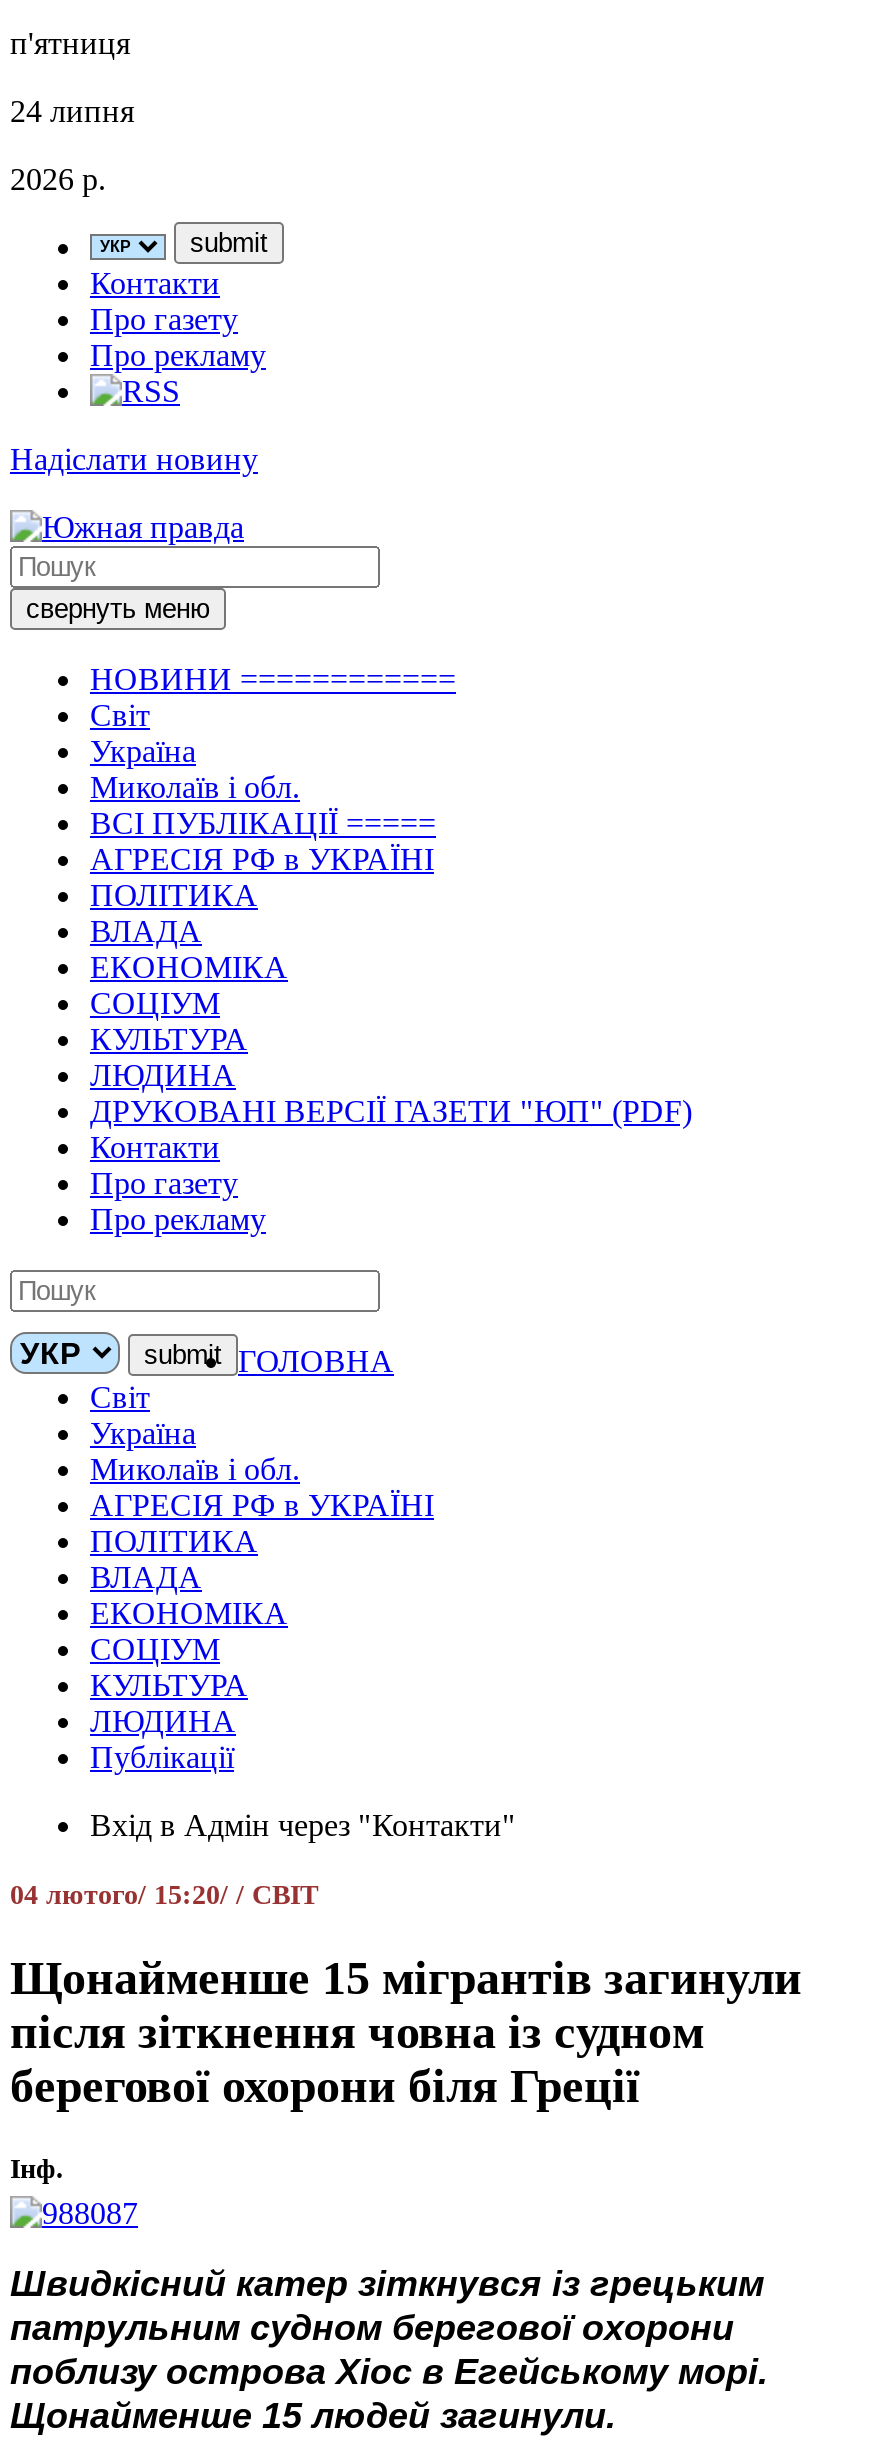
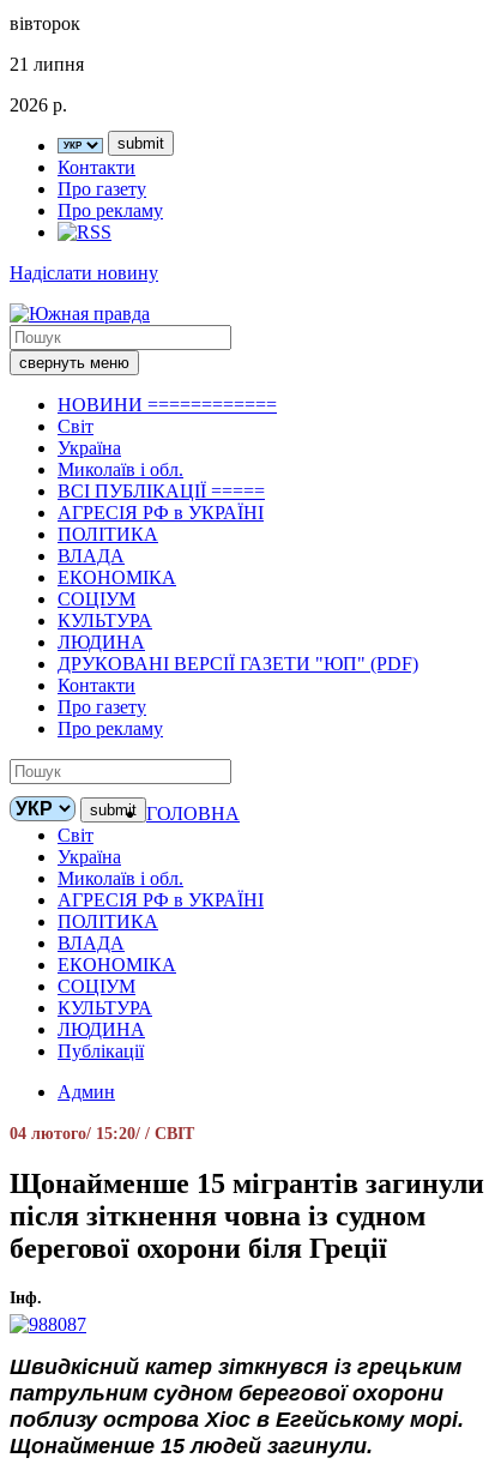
[10,26,130,60] п'ятниця -> [10,13,80,34] вівторок
[10,94,134,128] 24 липня -> [10,54,84,74] 21 липня
[90,1808,516,1842] Вхід в Адмін через "Контакти" -> [58,1082,115,1102] Админ

